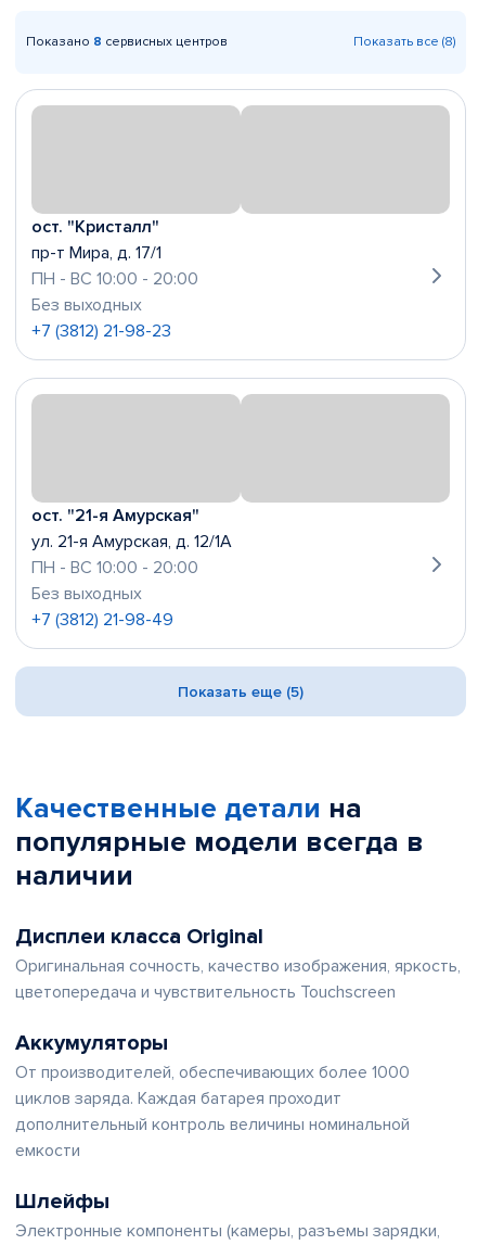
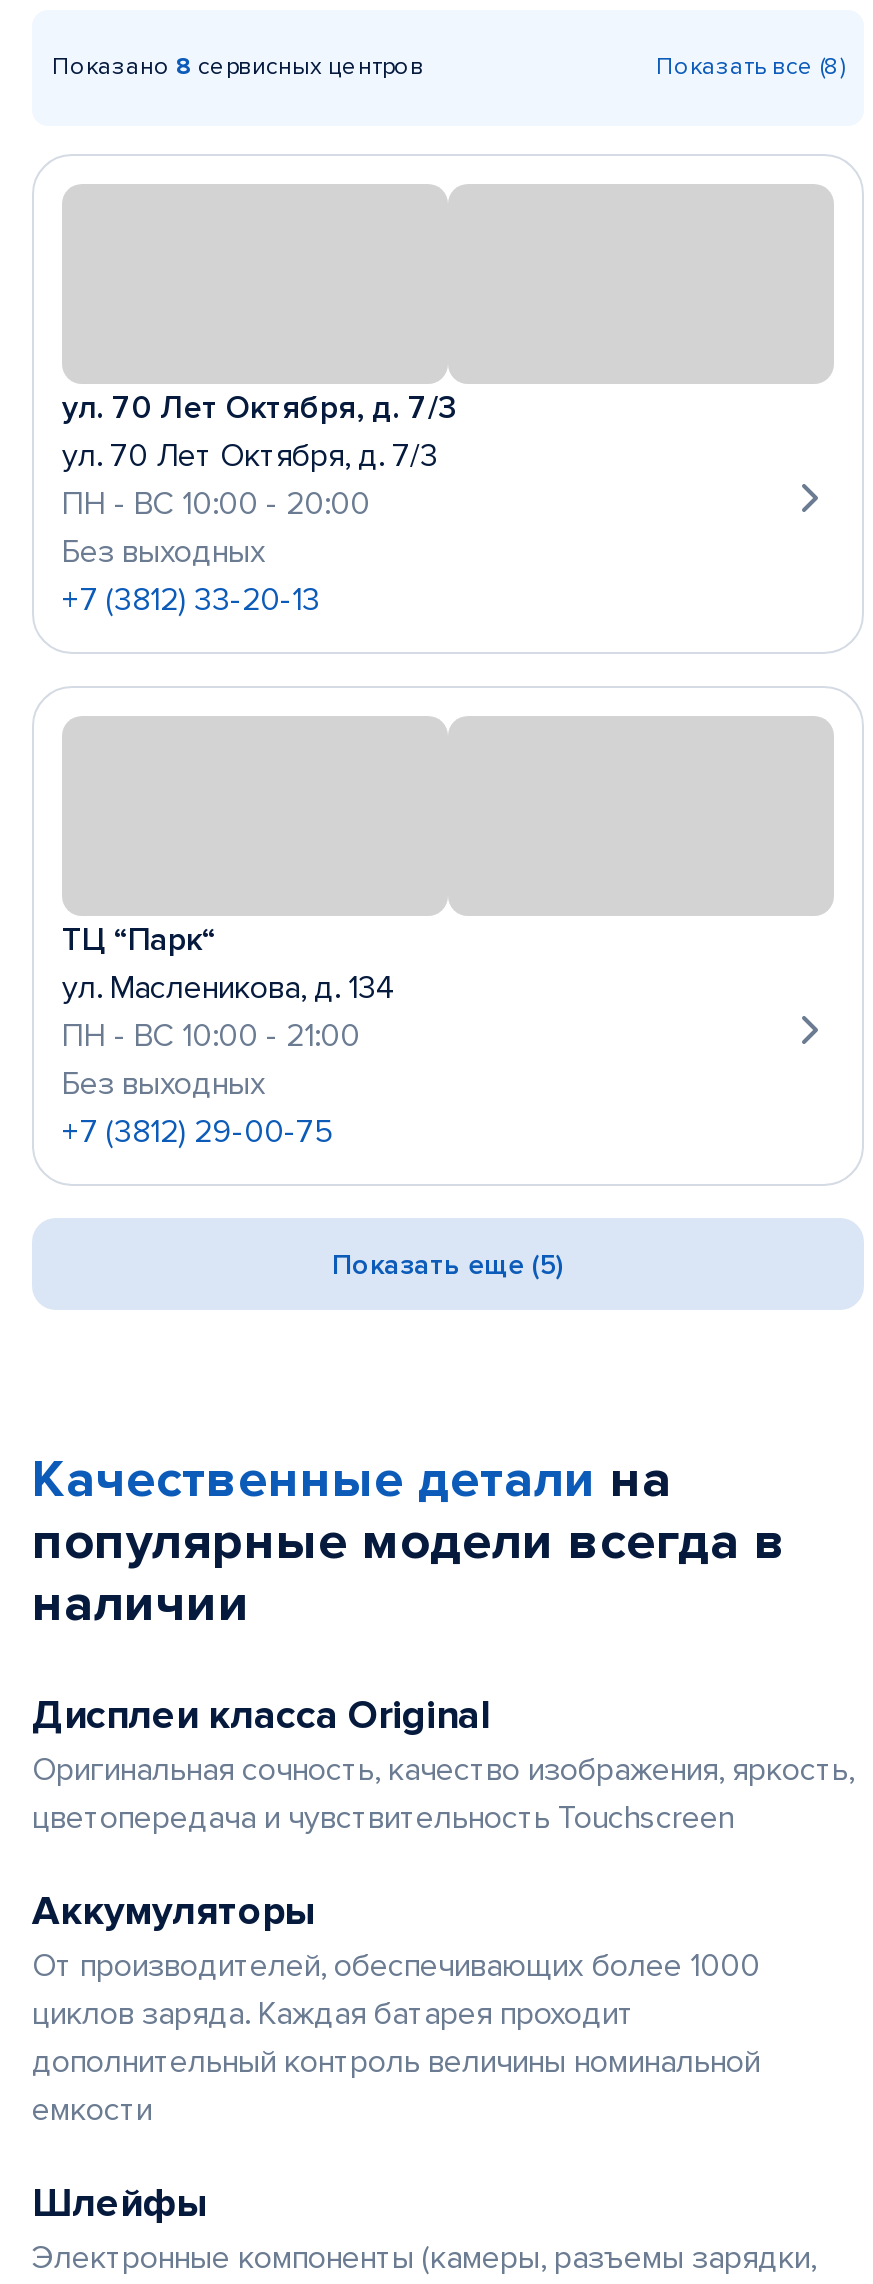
[31,216,162,264] ост. "Кристалл" | пр-т Мира, д. 17/1 -> [62,388,456,476] ул. 70 Лет Октября, д. 7/3 | ул. 70 Лет Октября, д. 7/3
[31,320,171,342] +7 (3812) 21-98-23 -> [62,580,320,620] +7 (3812) 33-20-13
[31,505,232,579] ост. "21-я Амурская" | ул. 21-я Амурская, д. 12/1А | ПН - ВС 10:00 - 20:00 -> [62,920,396,1056] ТЦ “Парк“ | ул. Масленикова, д. 134 | ПН - ВС 10:00 - 21:00
[31,609,173,631] +7 (3812) 21-98-49 -> [62,1112,334,1152] +7 (3812) 29-00-75

